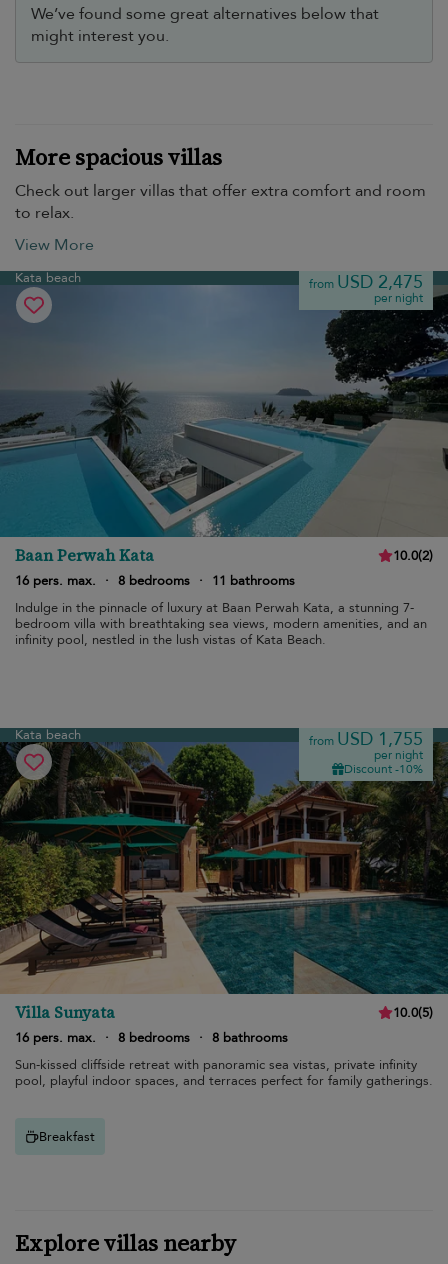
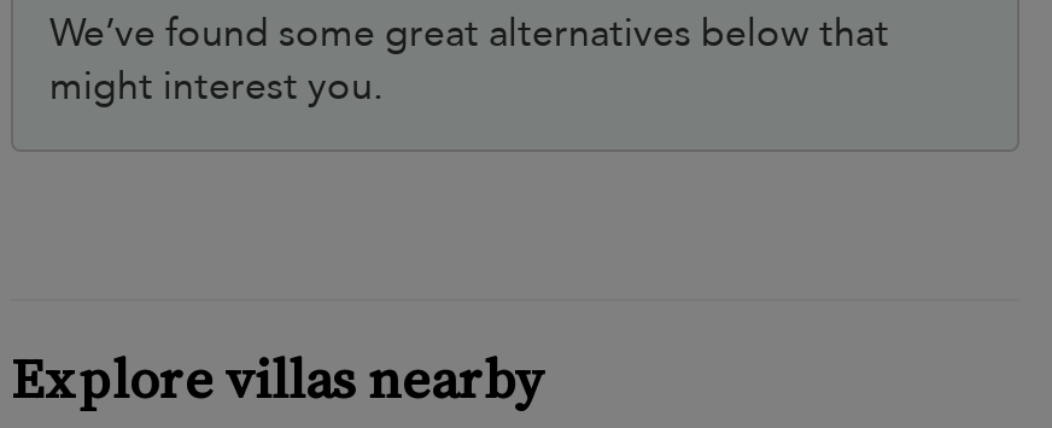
[3,141,445,538] [image] | More spacious villas | Check out larger villas that offer extra comfort and room | to relax. | View More | Kata beach | from USD 2,475 | per night -> none
[15,544,433,649] Baan Perwah Kata | 10.0(2) | 16 pers. max. · 8 bedrooms · 11 bathrooms | Indulge in the pinnacle of luxury at Baan Perwah Kata, a stunning 7- | bedroom villa with breathtaking sea views, modern amenities, and an | infinity pool, nestled in the lush vistas of Kata Beach. -> none
[3,726,445,995] [image] | Kata beach | from USD 1,755 | per night | Discount -10% -> none
[15,1001,433,1145] Villa Sunyata | 10.0(5) | 16 pers. max. · 8 bedrooms · 8 bathrooms | Sun-kissed cliffside retreat with panoramic sea vistas, private infinity | pool, playful indoor spaces, and terraces perfect for family gatherings. | Breakfast -> none

